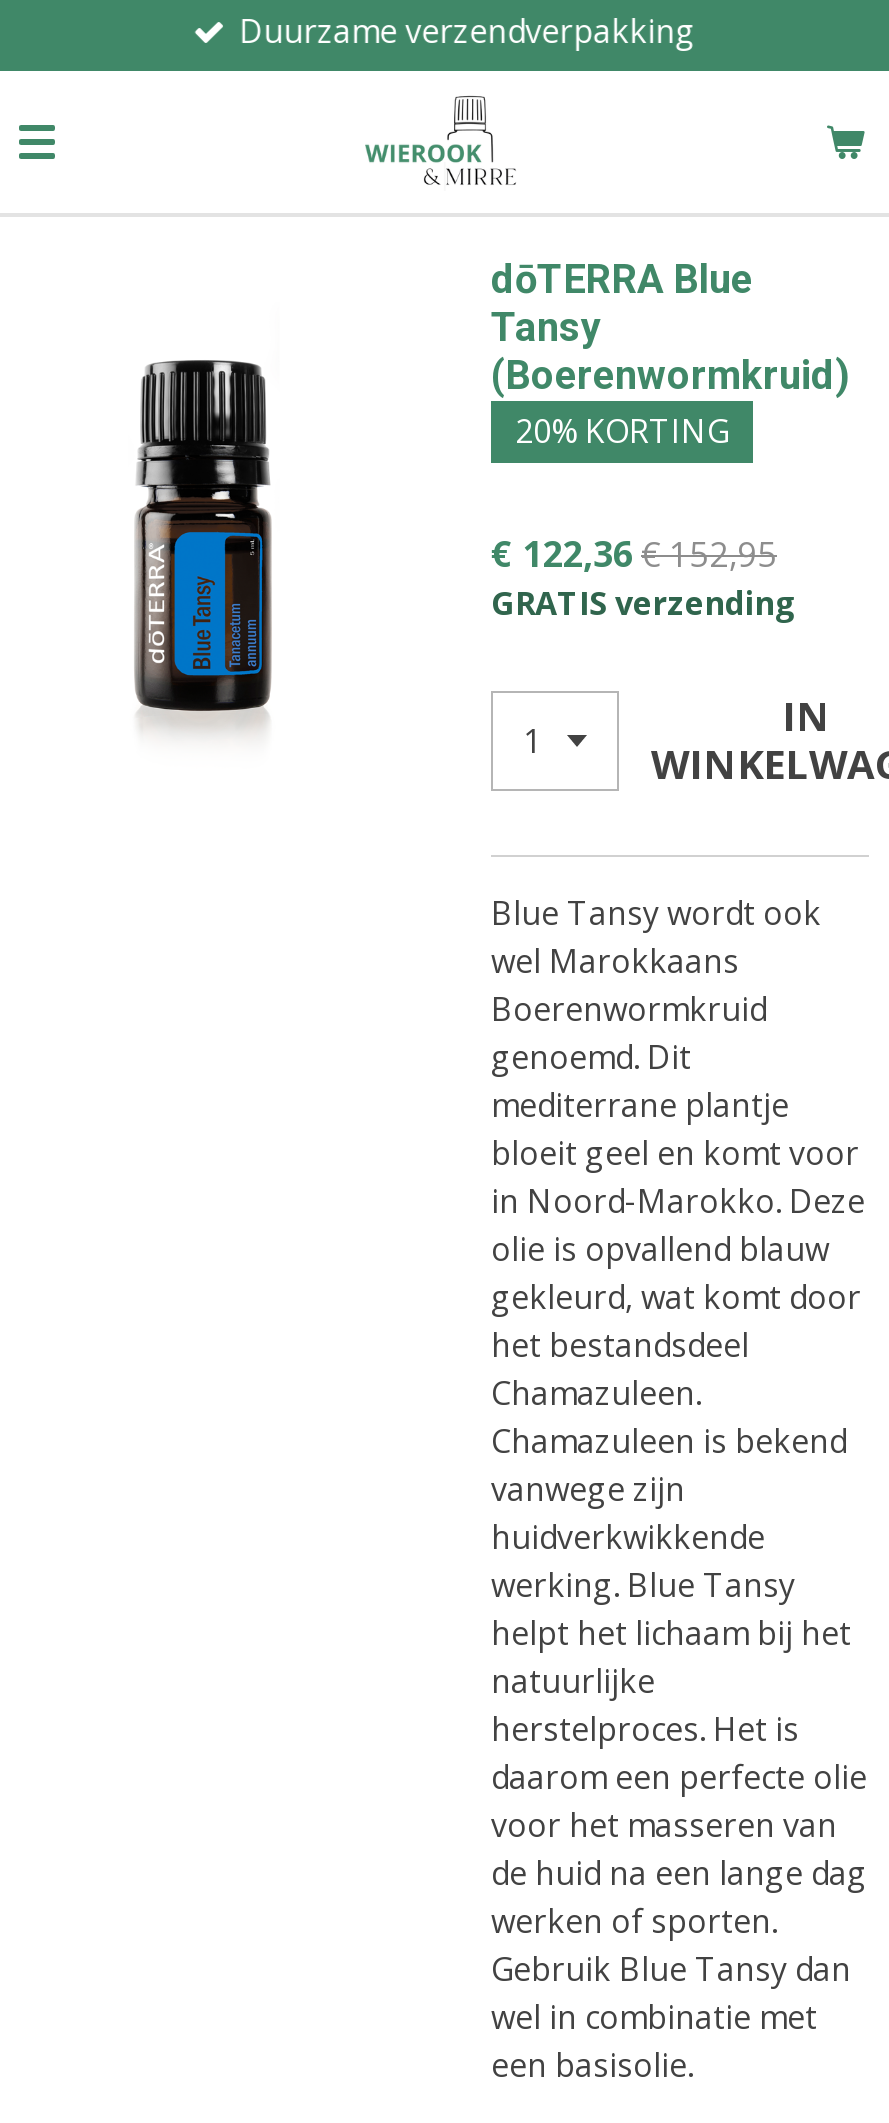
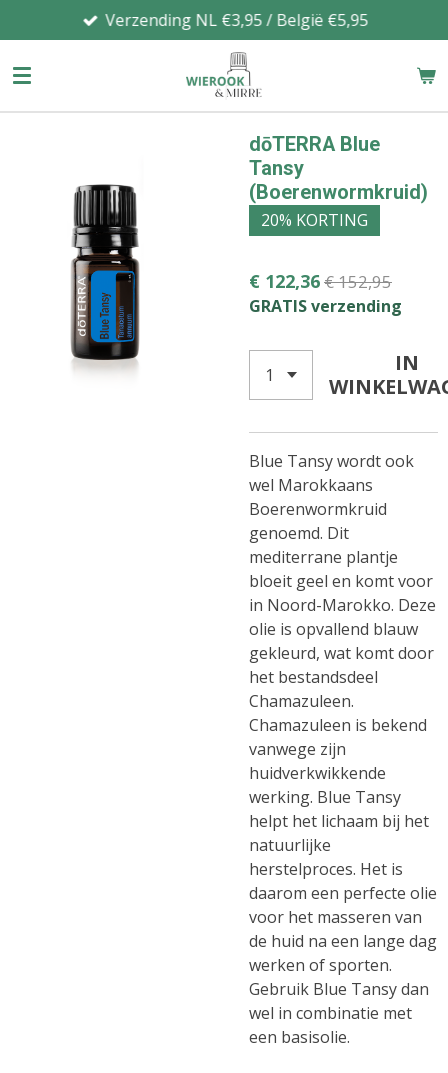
[239,9,695,53] Duurzame verzendverpakking -> [106,9,369,31] Verzending NL €3,95 / België €5,95

